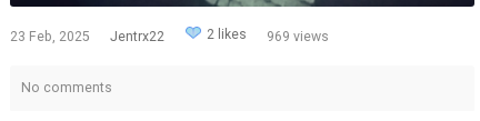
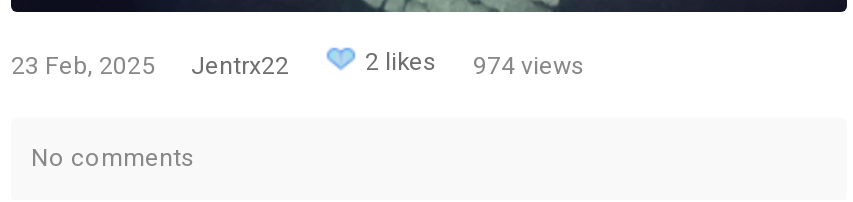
[207,27,329,45] 2 likes 969 views -> [365,48,585,80] 2 likes 974 views

